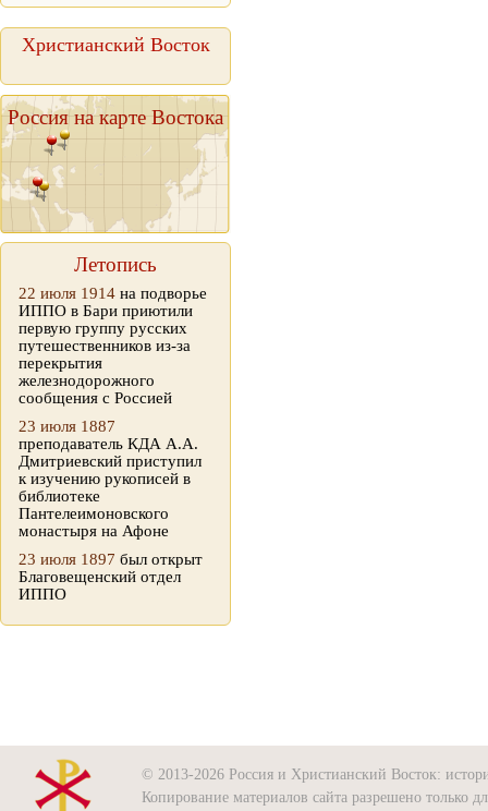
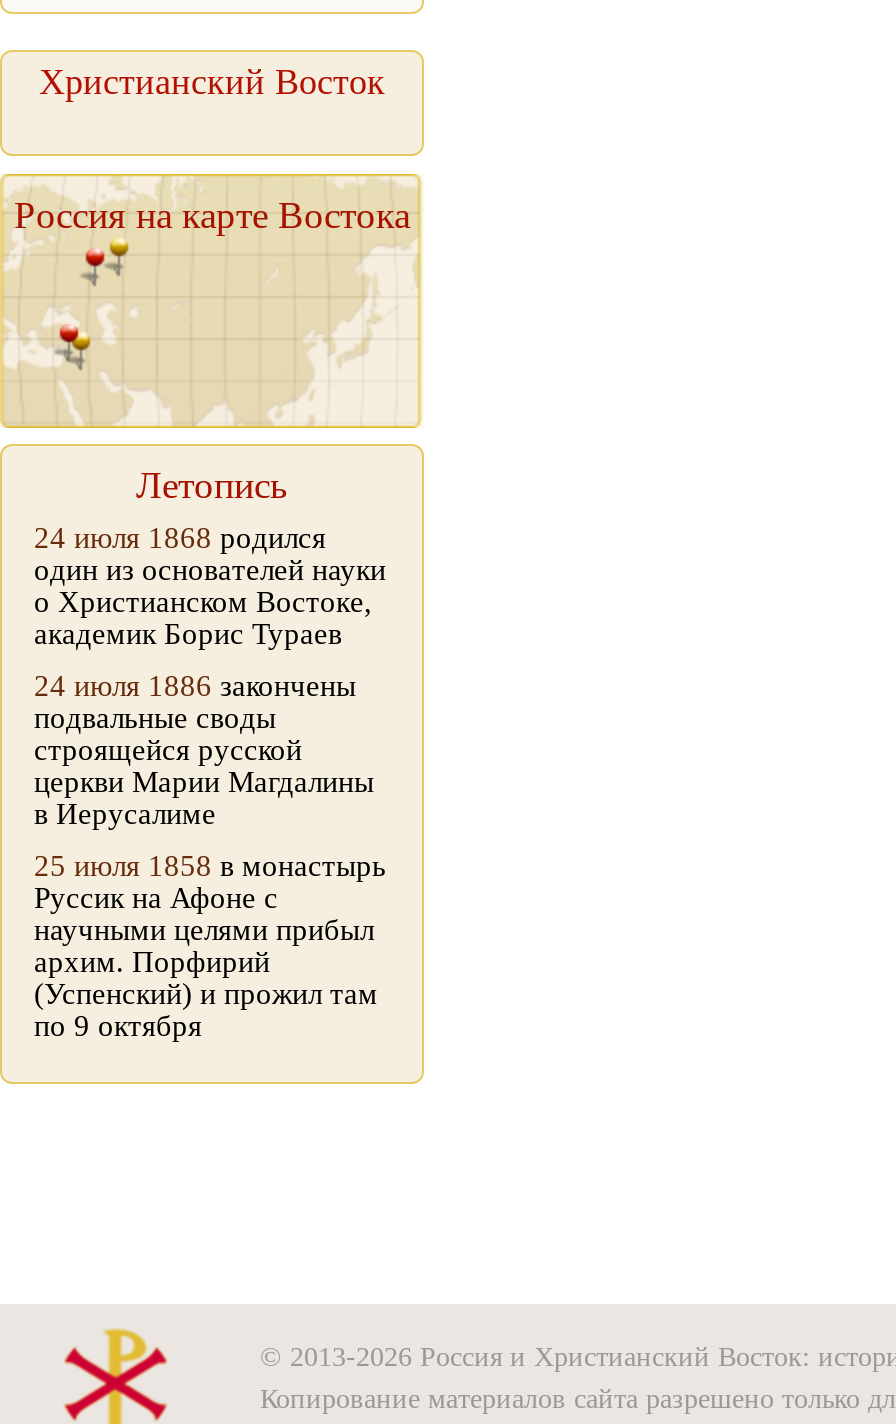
[19,285,207,407] 22 июля 1914 на подворье | ИППО в Бари приютили | первую группу русских | путешественников из-за | перекрытия | железнодорожного | сообщения с Россией -> [34,522,386,650] 24 июля 1868 родился | один из основателей науки | о Христианском Востоке, | академик Борис Тураев
[19,417,202,540] 23 июля 1887 | преподаватель КДА А.А. | Дмитриевский приступил | к изучению рукописей в | библиотеке | Пантелеимоновского | монастыря на Афоне -> [34,670,374,830] 24 июля 1886 закончены | подвальные своды | строящейся русской | церкви Марии Магдалины | в Иерусалиме
[19,550,203,603] 23 июля 1897 был открыт | Благовещенский отдел | ИППО -> [34,850,386,1042] 25 июля 1858 в монастырь | Руссик на Афоне с | научными целями прибыл | архим. Порфирий | (Успенский) и прожил там | по 9 октября

